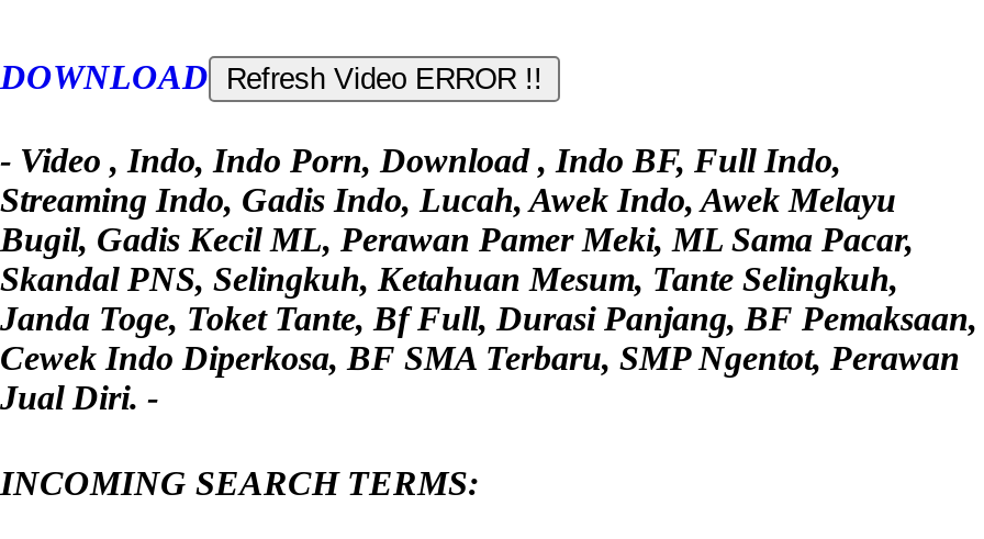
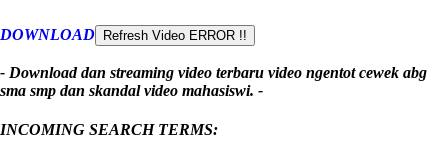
[0,141,977,415] - Video , Indo, Indo Porn, Download , Indo BF, Full Indo, | Streaming Indo, Gadis Indo, Lucah, Awek Indo, Awek Melayu | Bugil, Gadis Kecil ML, Perawan Pamer Meki, ML Sama Pacar, | Skandal PNS, Selingkuh, Ketahuan Mesum, Tante Selingkuh, | Janda Toge, Toket Tante, Bf Full, Durasi Panjang, BF Pemaksaan, | Cewek Indo Diperkosa, BF SMA Terbaru, SMP Ngentot, Perawan | Jual Diri. - -> [0,64,427,99] - Download dan streaming video terbaru video ngentot cewek abg | sma smp dan skandal video mahasiswi. -

